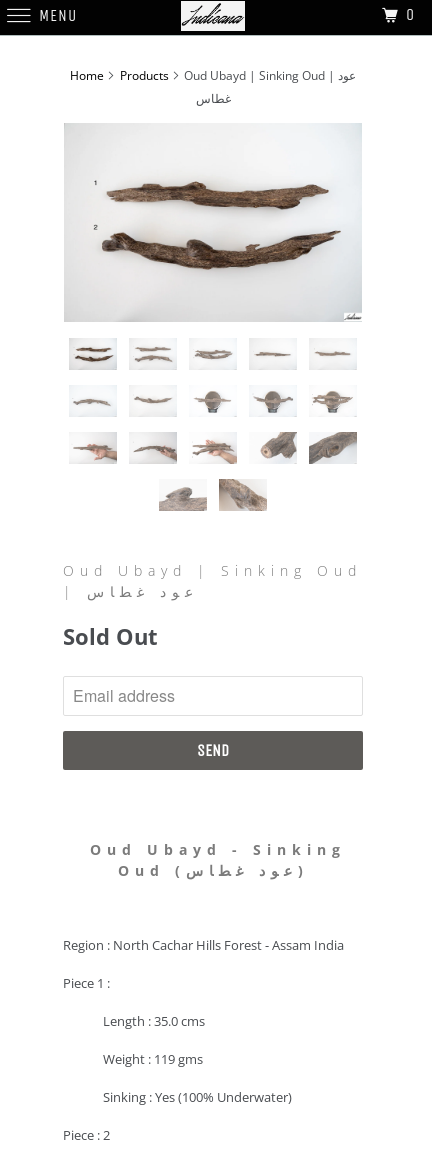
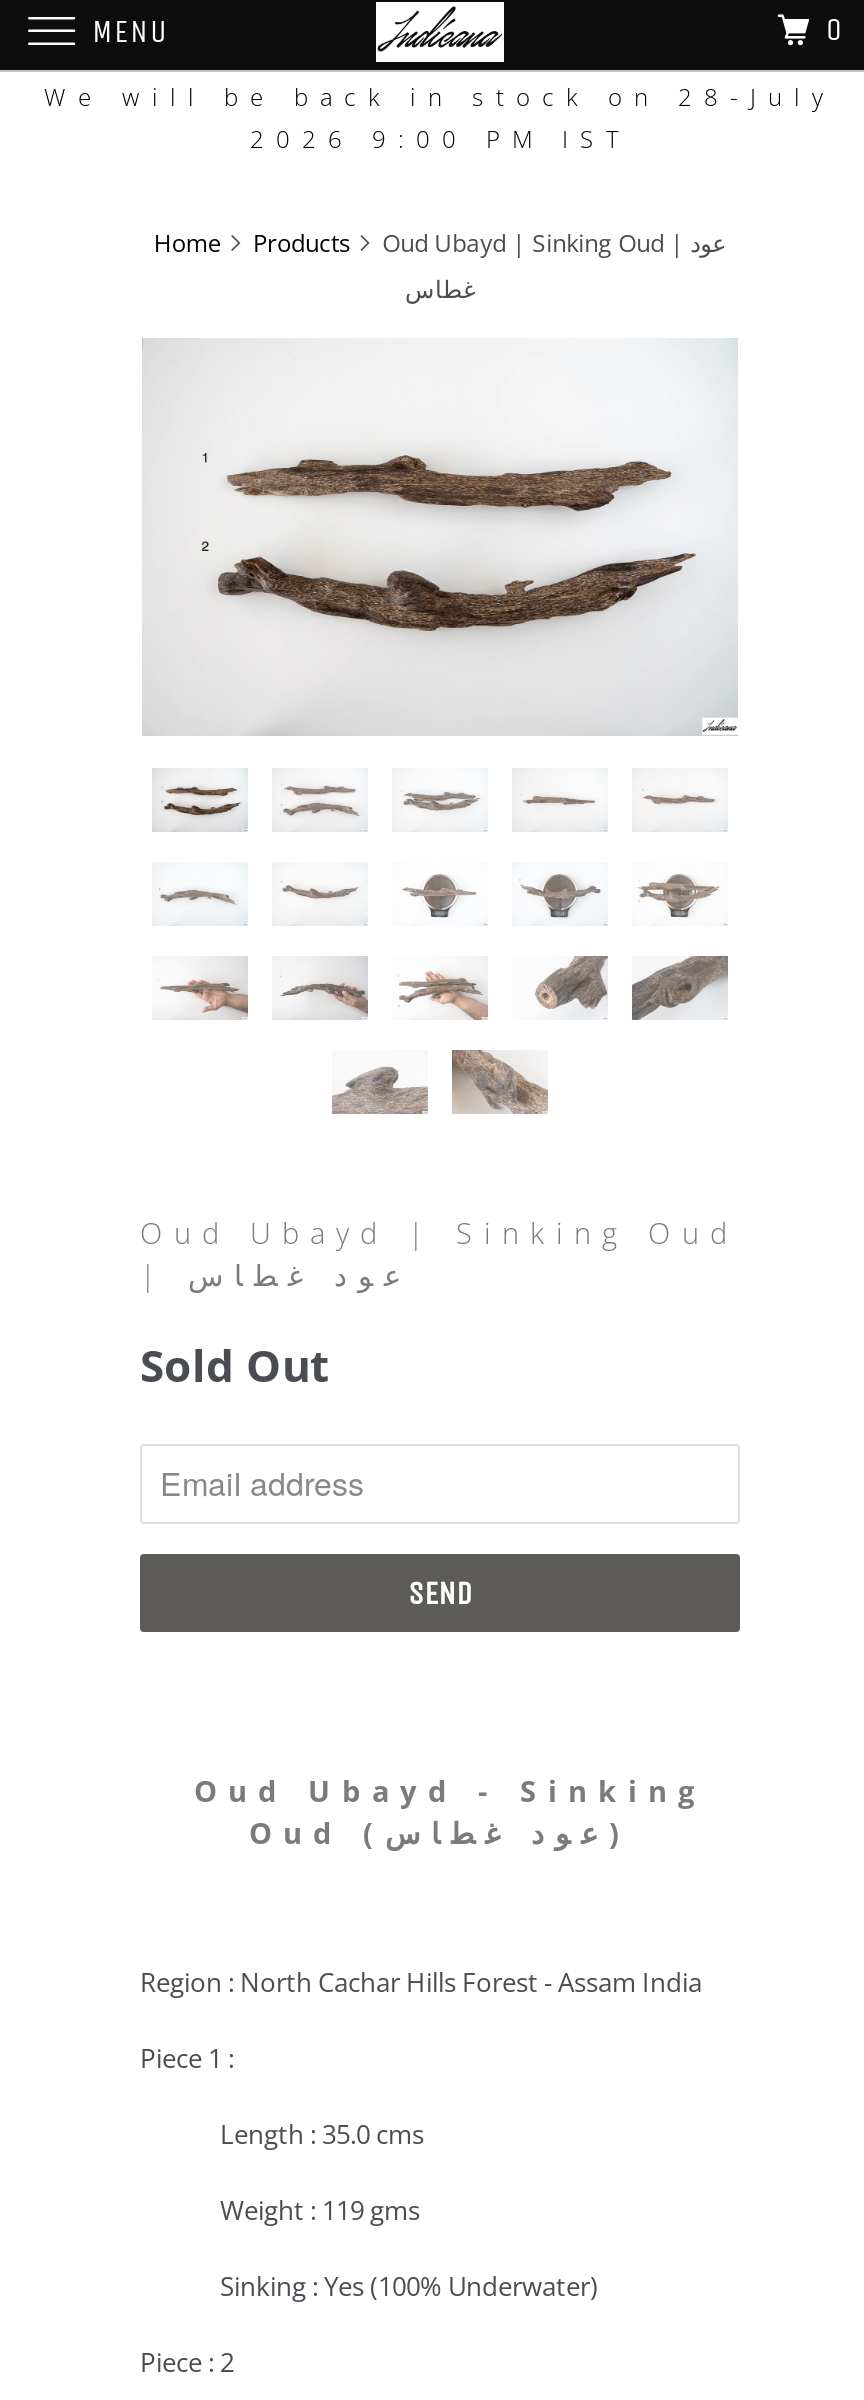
none -> [44,80,836,156] We will be back in stock on 28-July | 2026 9:00 PM IST

